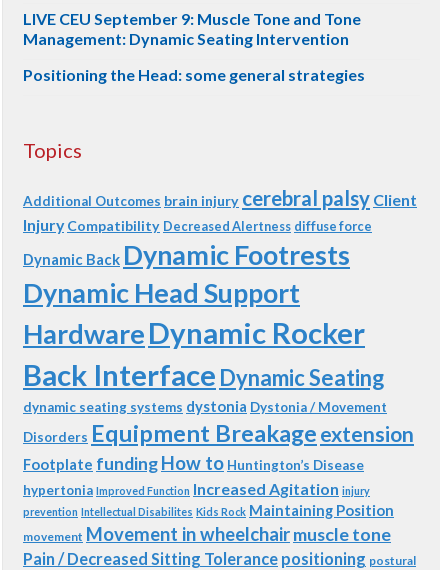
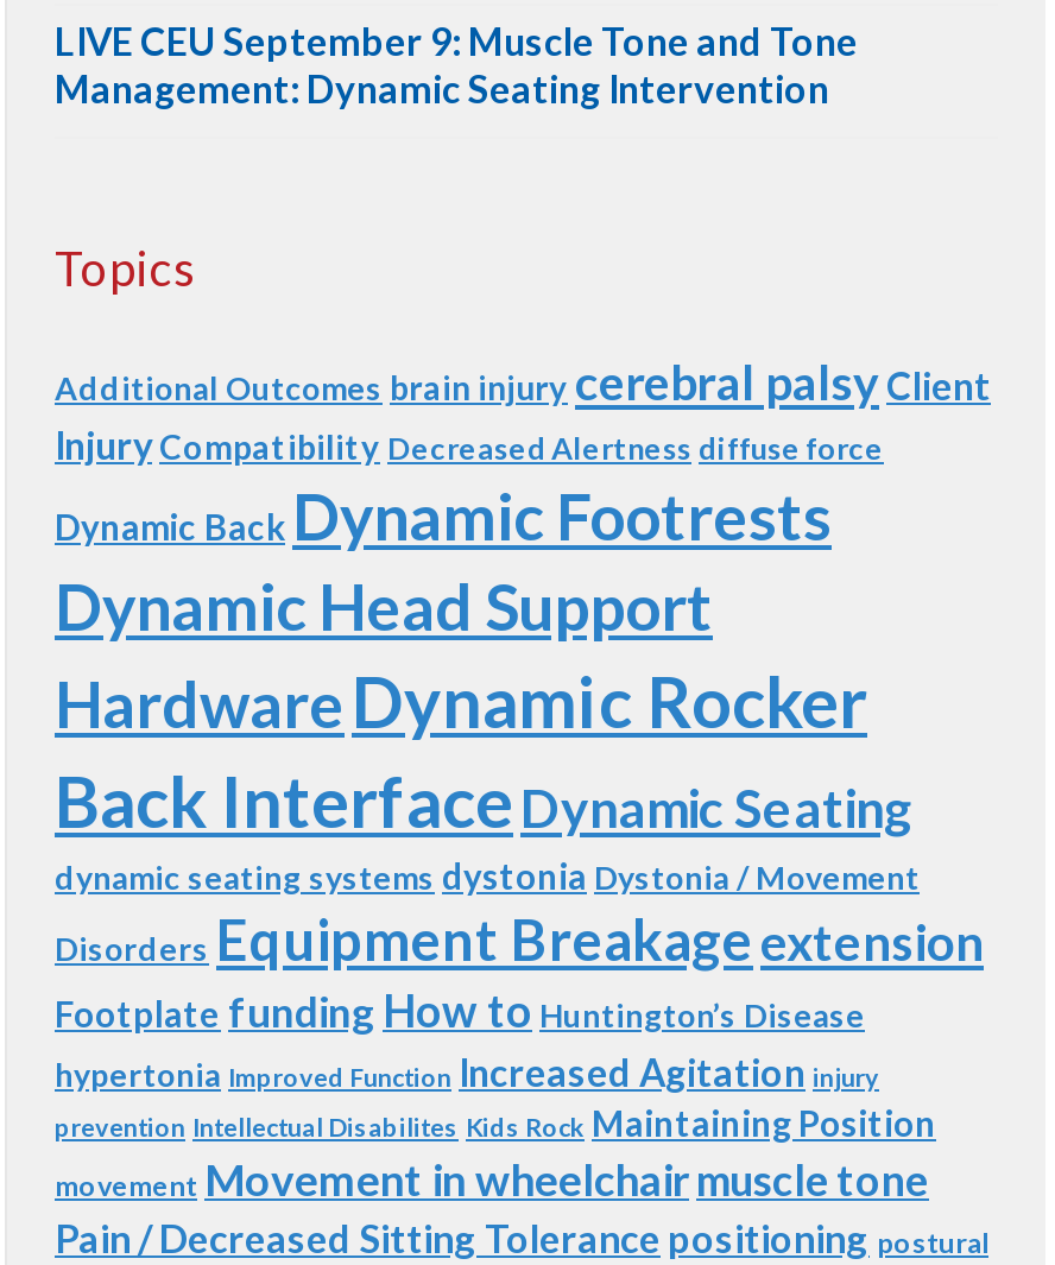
[23,64,365,83] Positioning the Head: some general strategies -> none

